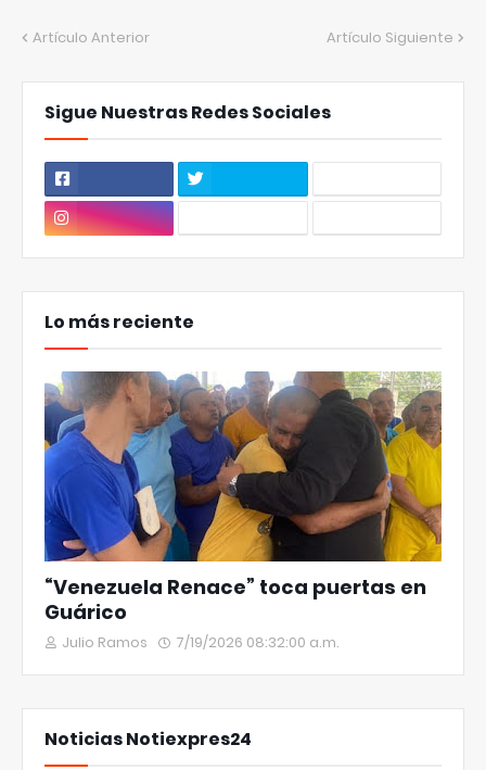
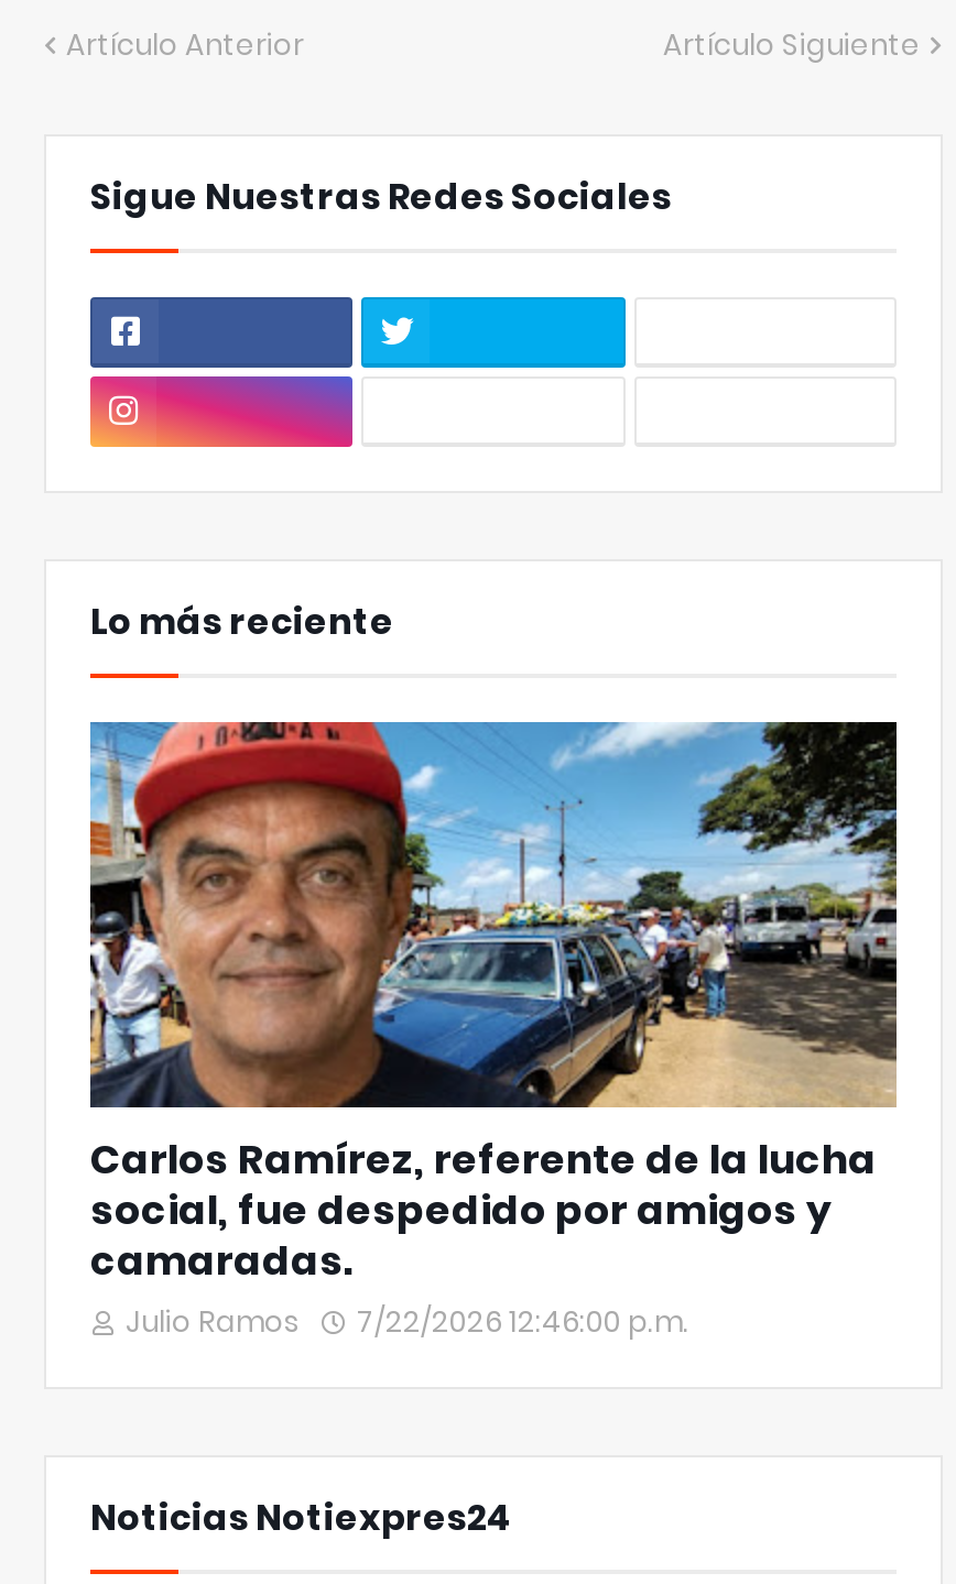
[43,370,443,626] [image] | “Venezuela Renace” toca puertas en | Guárico -> [88,720,899,1288] [image] | Carlos Ramírez, referente de la lucha | social, fue despedido por amigos y | camaradas.
[62,632,340,653] Julio Ramos 7/19/2026 08:32:00 a.m. -> [126,1301,689,1343] Julio Ramos 7/22/2026 12:46:00 p.m.

